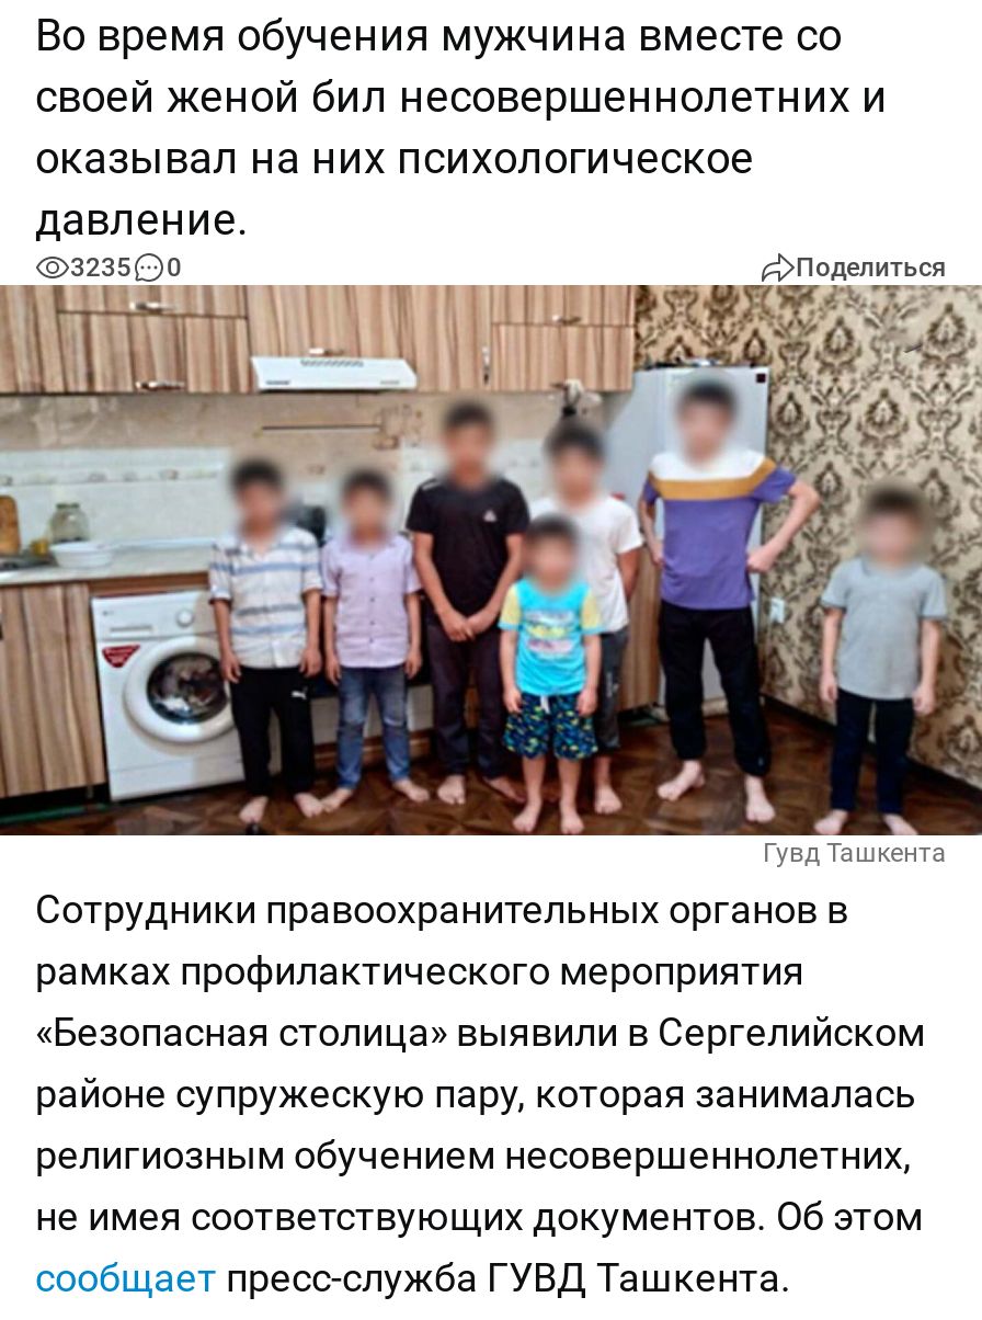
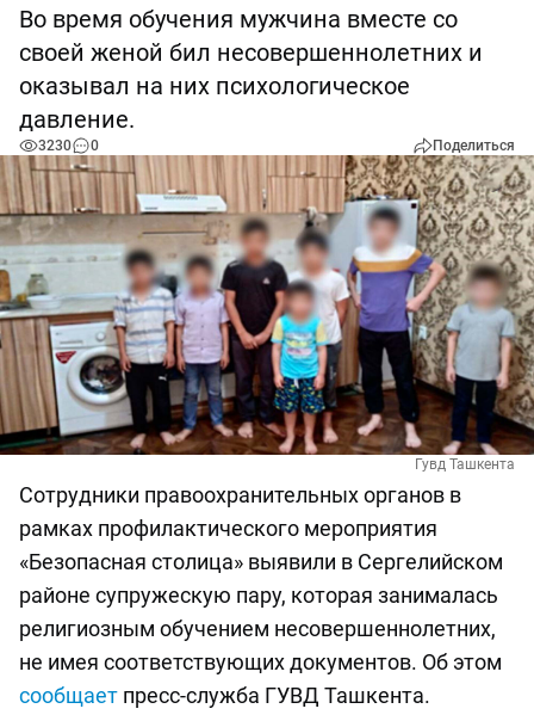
[70,252,182,283] 3235 0 -> [38,137,99,154] 3230 0

